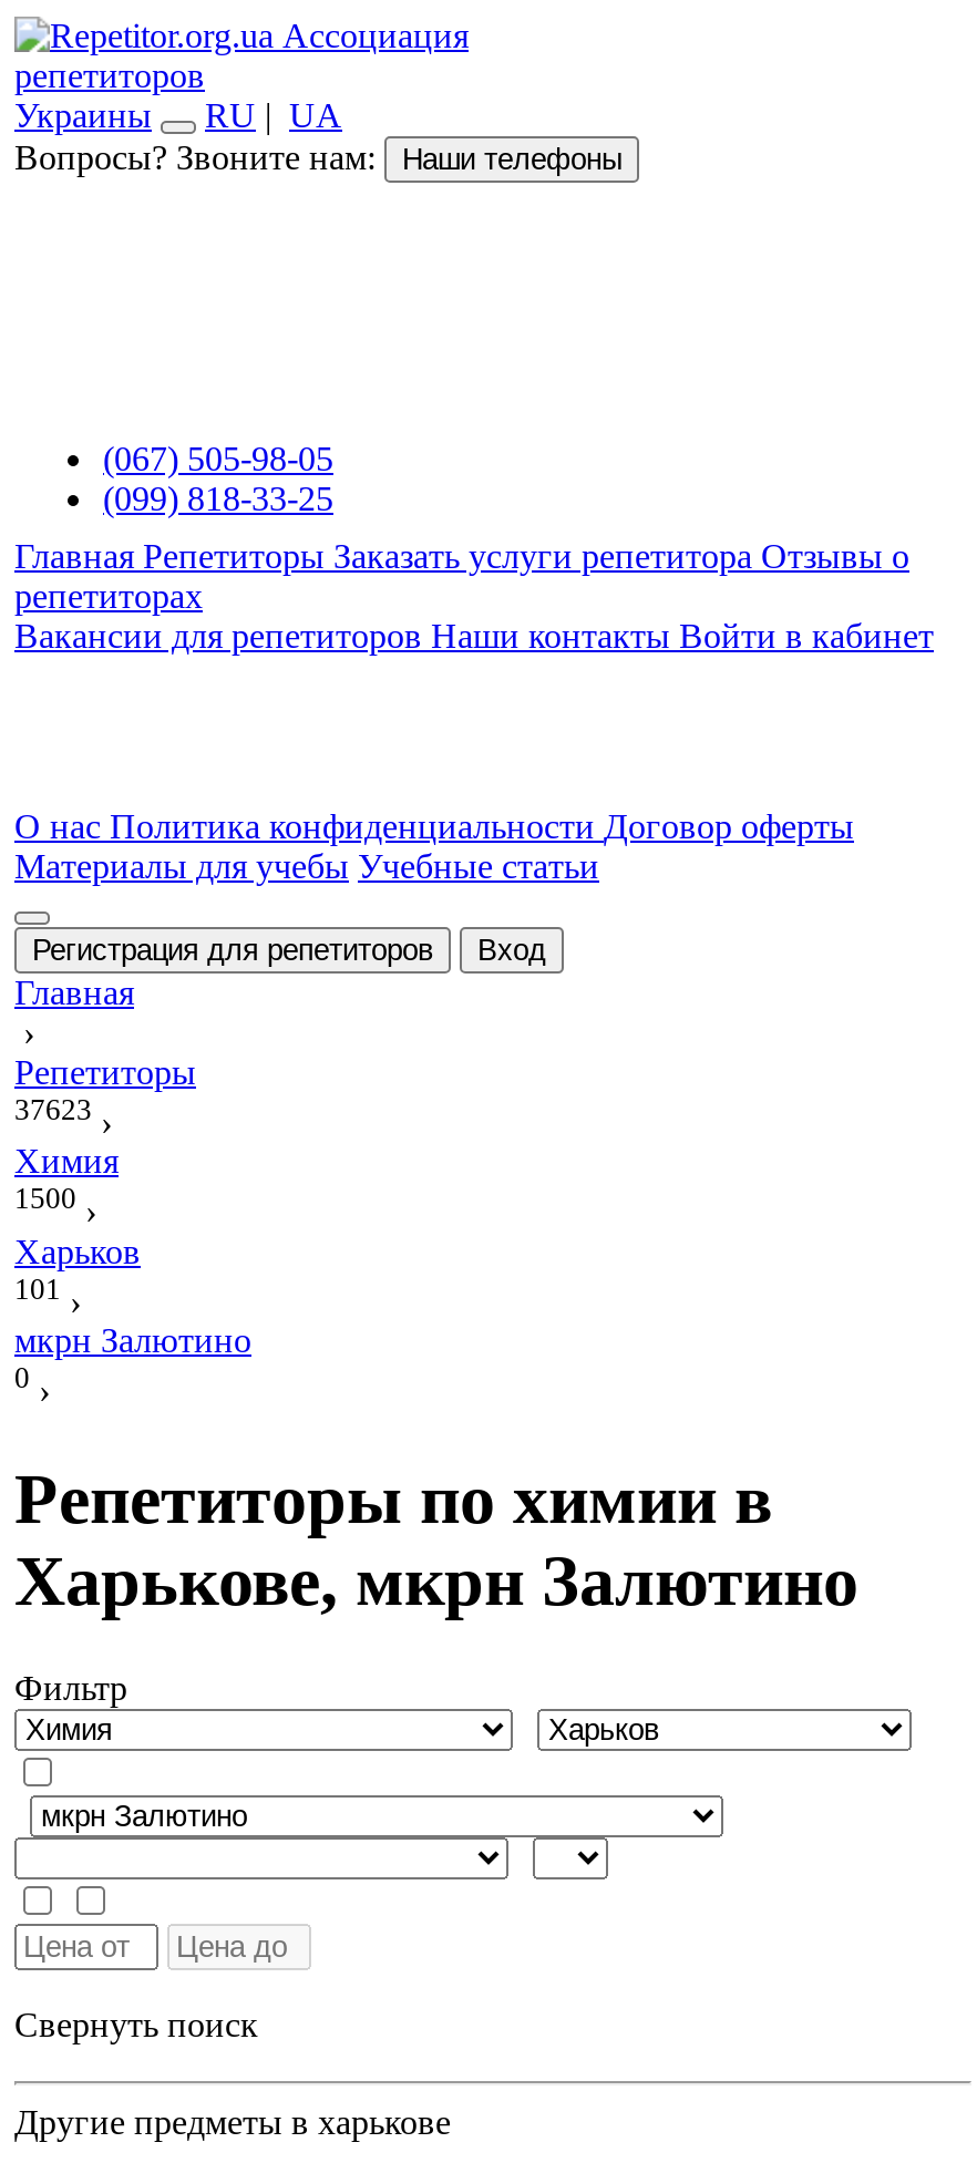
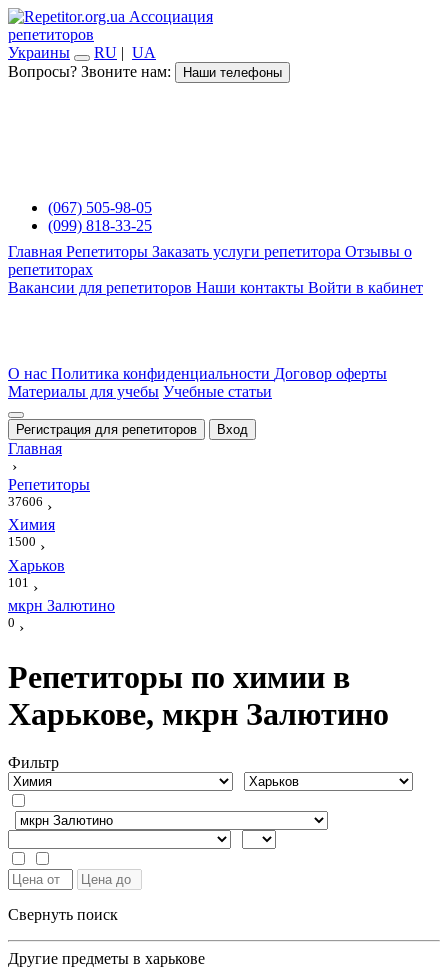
[14,1093,121,1140] 37623 › -> [8,494,56,515] 37606 ›

